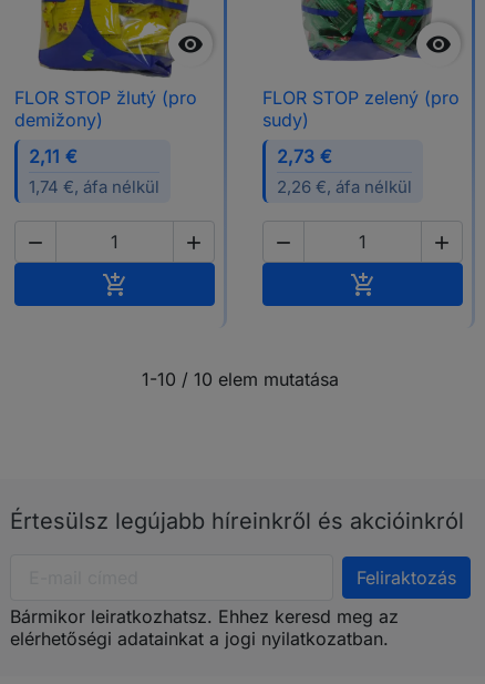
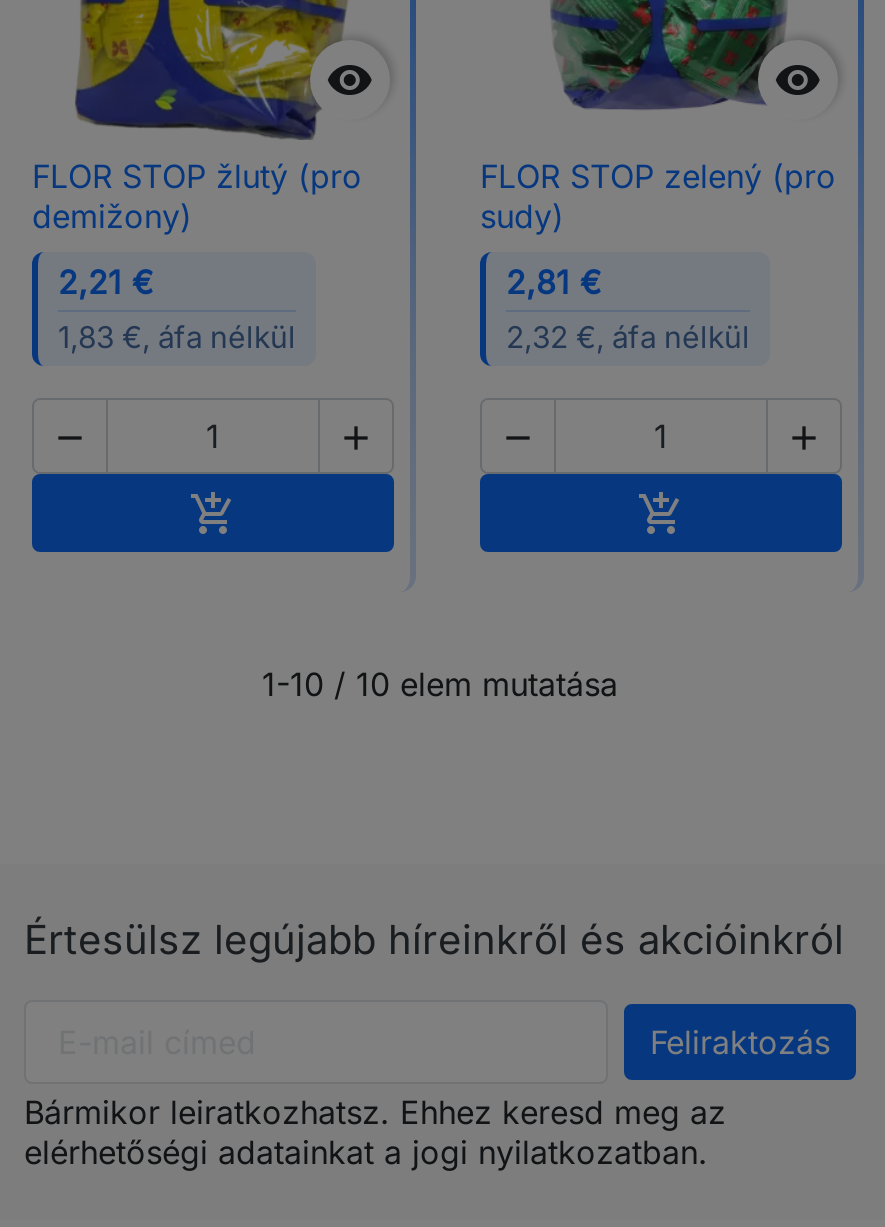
[29,145,78,167] 2,11 € -> [58,261,154,301] 2,21 €
[277,145,332,167] 2,73 € -> [506,261,602,301] 2,81 €
[29,176,159,197] 1,74 €, áfa nélkül -> [58,317,296,355] 1,83 €, áfa nélkül
[277,176,412,197] 2,26 €, áfa nélkül -> [506,317,750,355] 2,32 €, áfa nélkül

